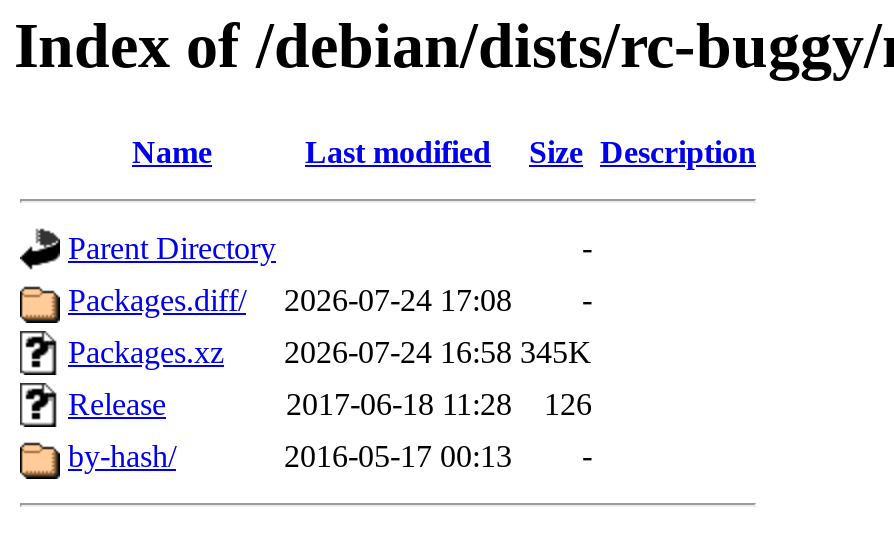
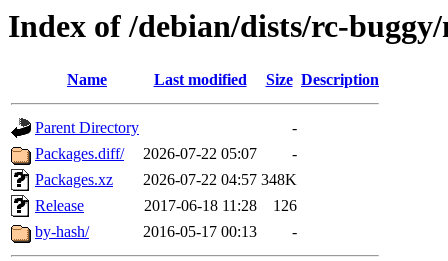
[68,284,512,318] Packages.diff/ 2026-07-24 17:08 -> [35,145,257,162] Packages.diff/ 2026-07-22 05:07
[68,336,592,370] Packages.xz 2026-07-24 16:58 345K -> [35,171,297,188] Packages.xz 2026-07-22 04:57 348K

